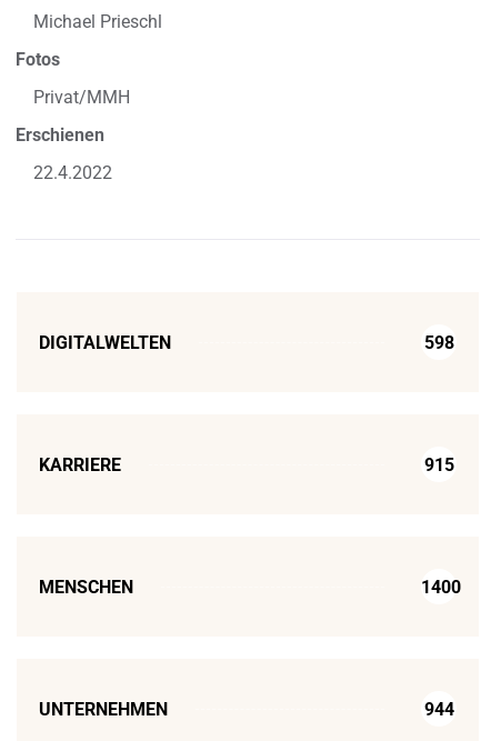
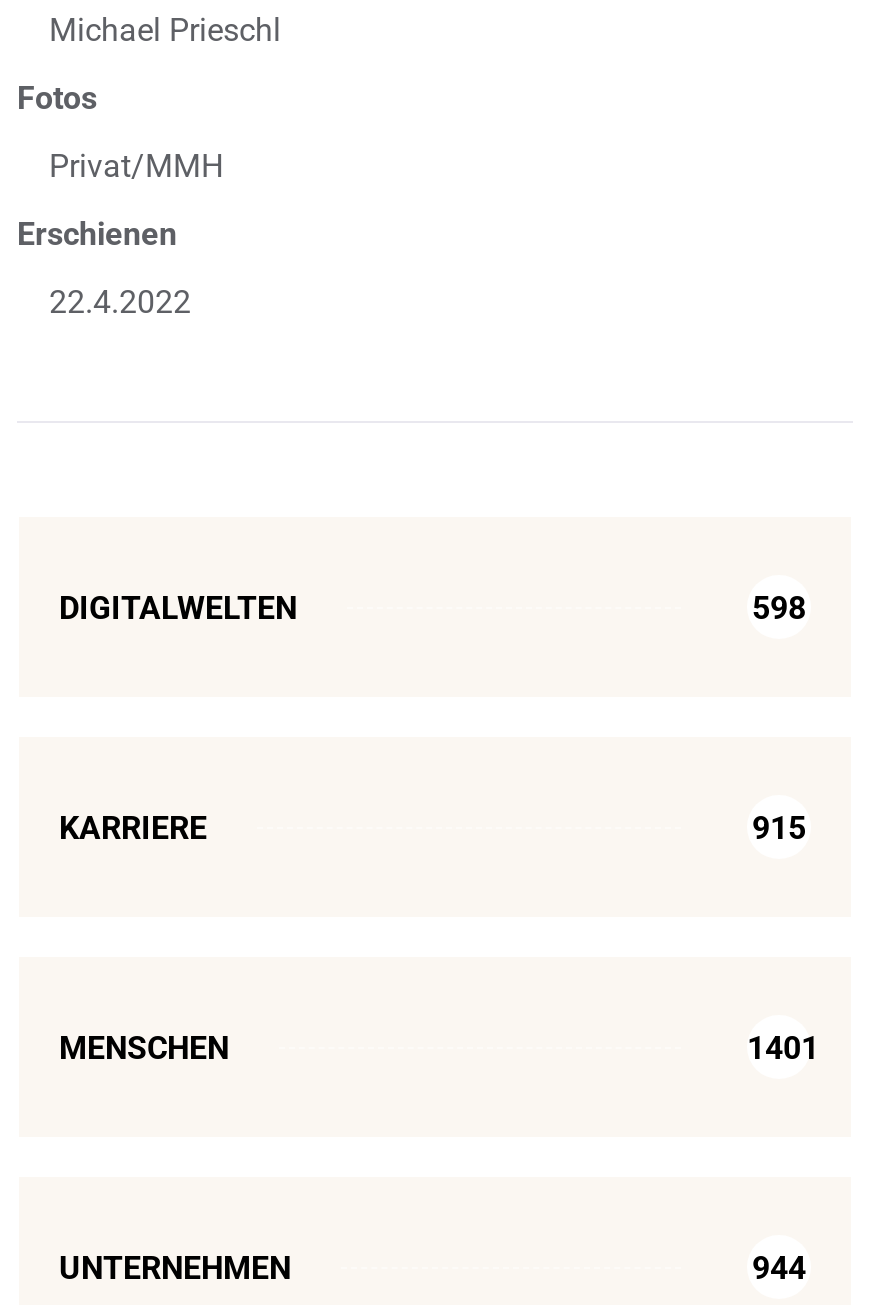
[421,577,461,598] 1400 -> [747,1029,819,1067] 1401

